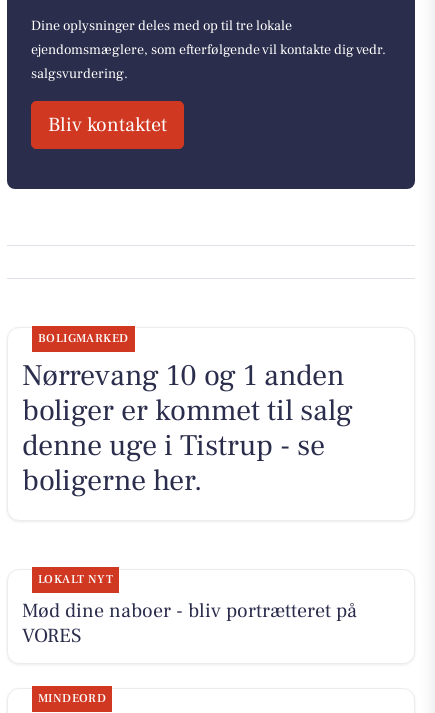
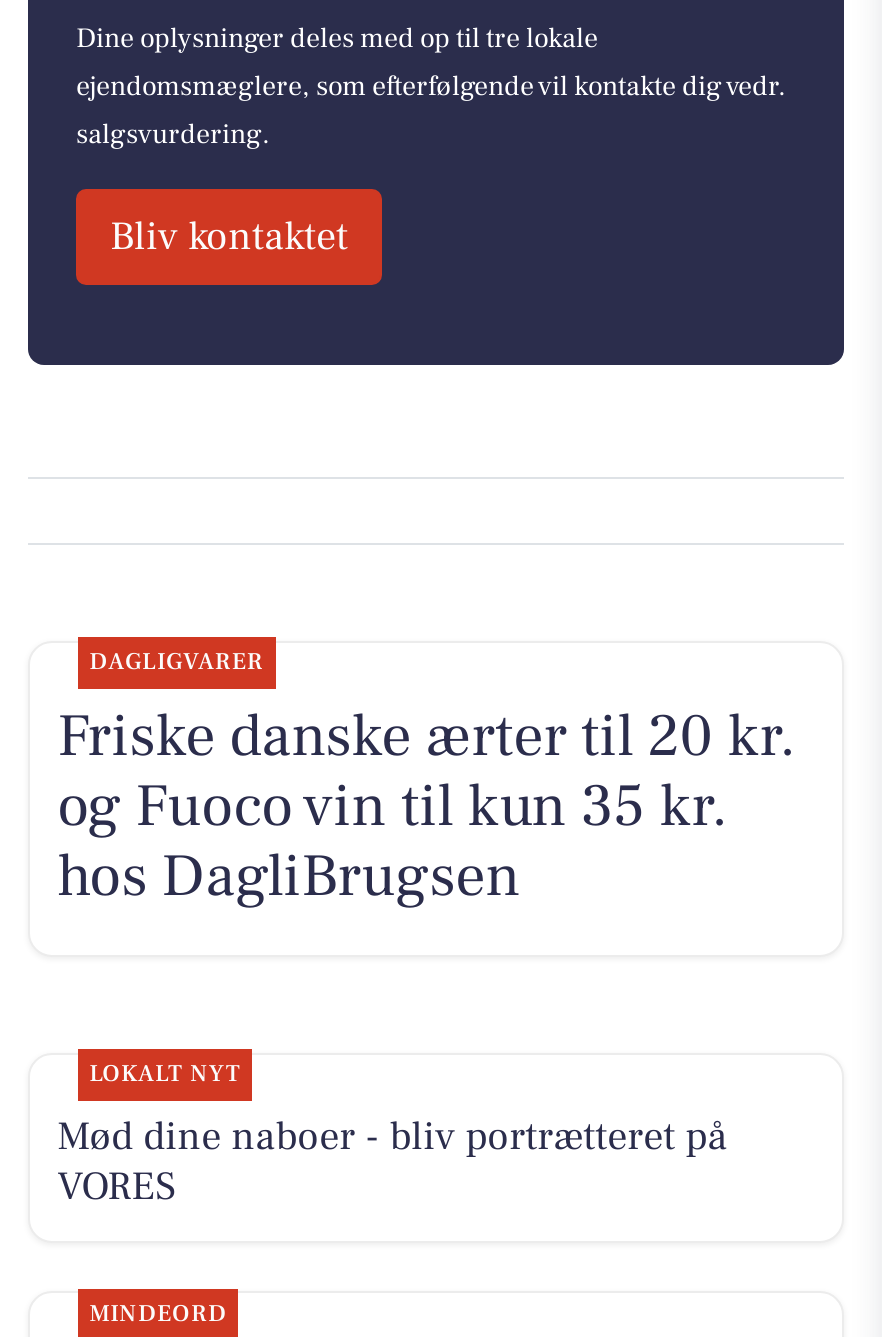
[22,331,353,500] BOLIGMARKED | Nørrevang 10 og 1 anden | boliger er kommet til salg | denne uge i Tistrup - se | boligerne her. -> [57,647,795,915] DAGLIGVARER | Friske danske ærter til 20 kr. | og Fuoco vin til kun 35 kr. | hos DagliBrugsen

